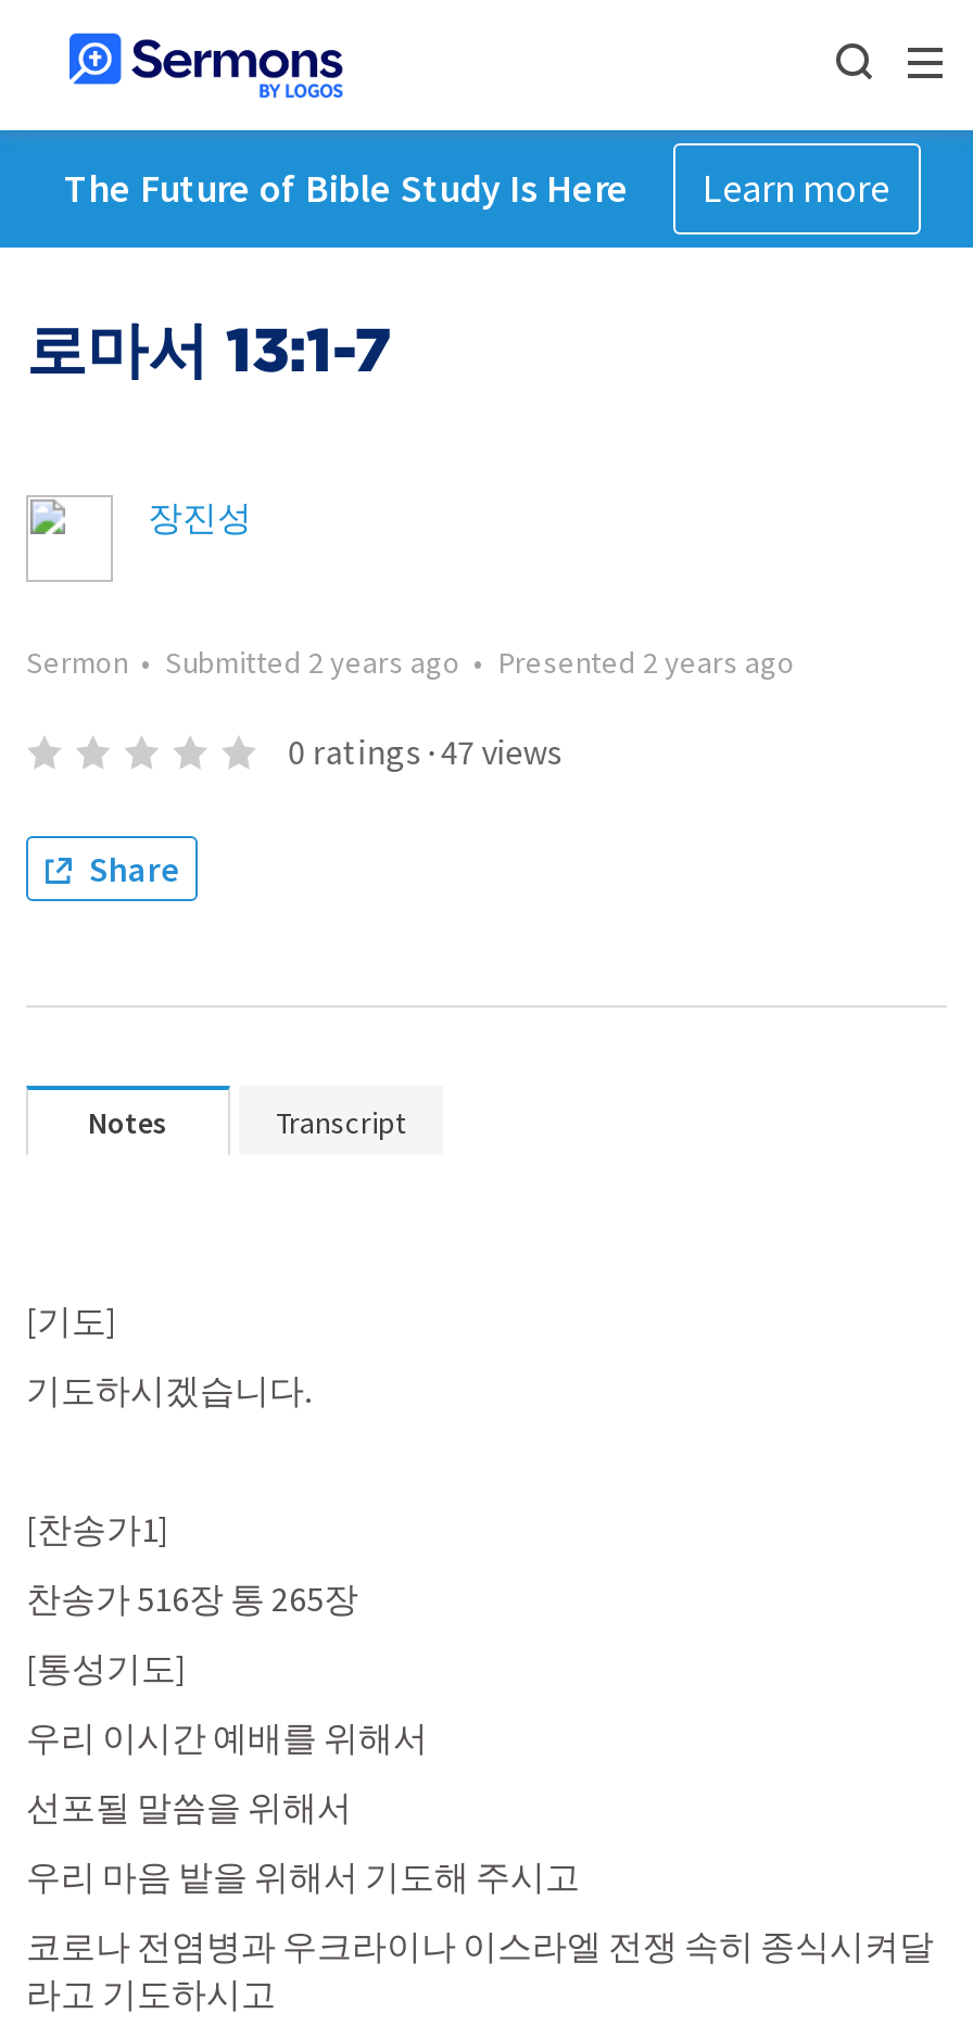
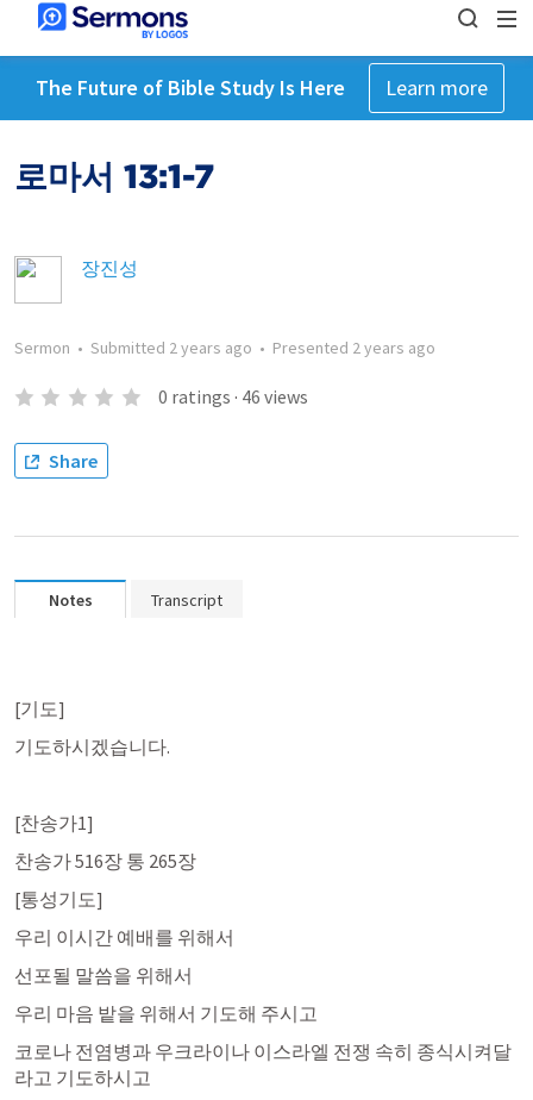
[288,730,562,773] 0 ratings · 47 views -> [158,385,308,408] 0 ratings · 46 views

